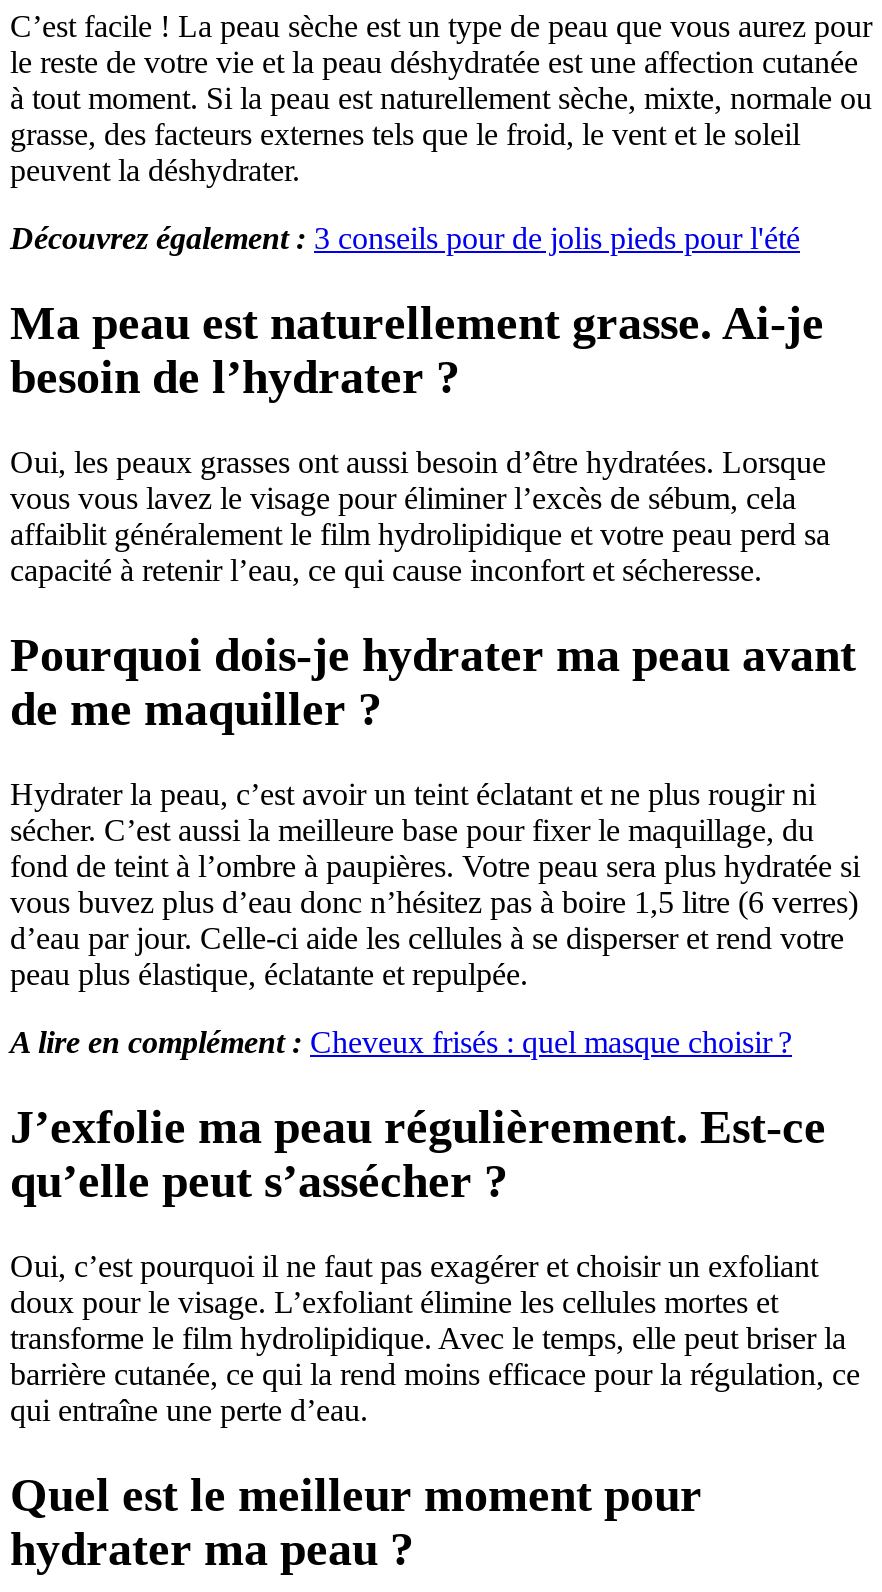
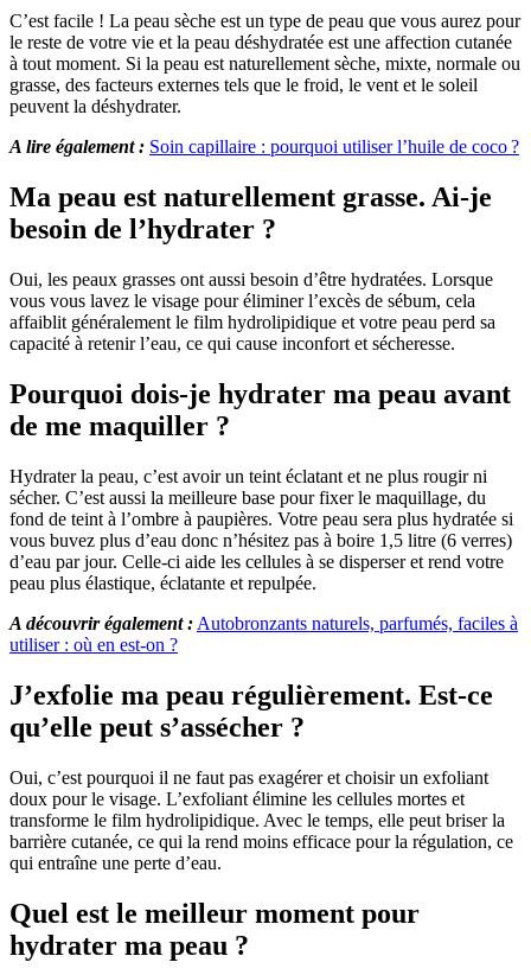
[10,221,800,255] Découvrez également : 3 conseils pour de jolis pieds pour l'été -> [9,137,519,157] A lire également : Soin capillaire : pourquoi utiliser l’huile de coco ?
[10,1025,792,1059] A lire en complément : Cheveux frisés : quel masque choisir ? -> [9,613,518,655] A découvrir également : Autobronzants naturels, parfumés, faciles à | utiliser : où en est-on ?

